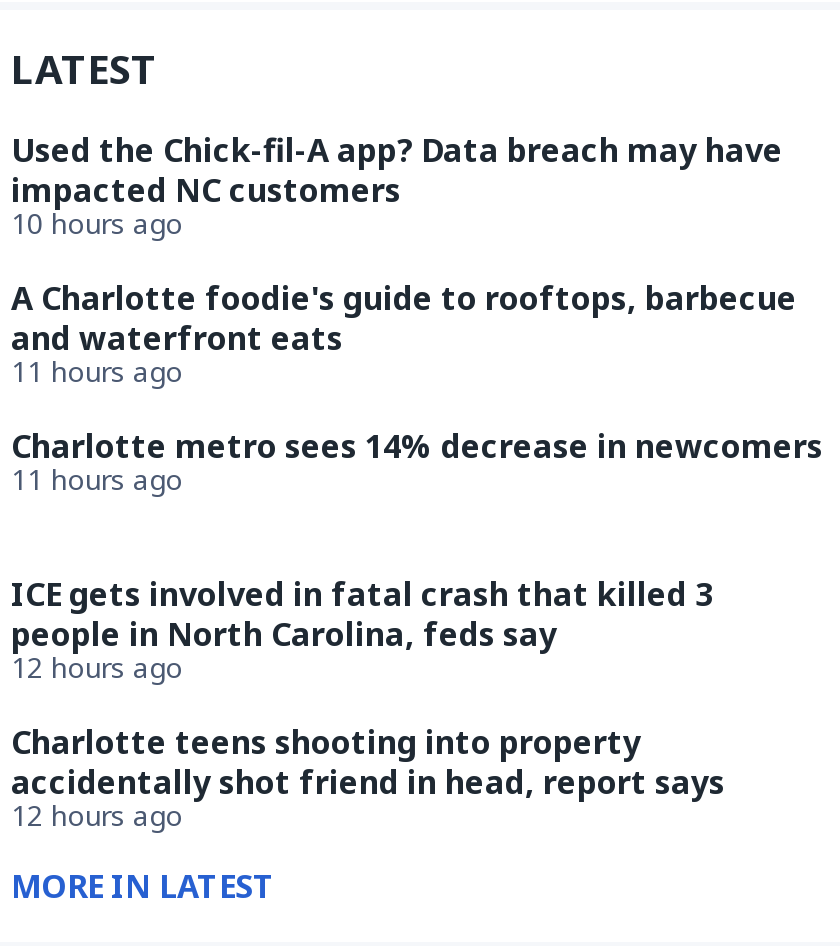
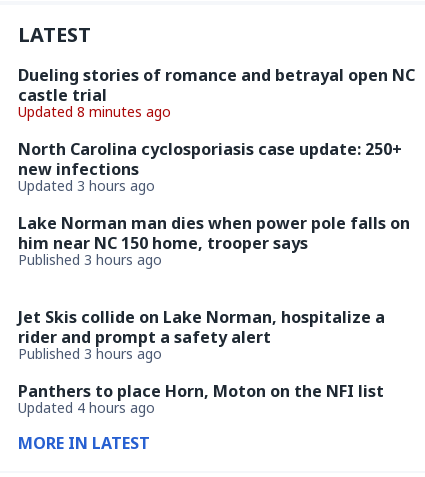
[11,127,783,241] Used the Chick-fil-A app? Data breach may have | impacted NC customers | 10 hours ago -> [18,64,415,121] Dueling stories of romance and betrayal open NC | castle trial | Updated 8 minutes ago
[11,275,797,389] A Charlotte foodie's guide to rooftops, barbecue | and waterfront eats | 11 hours ago -> [18,138,402,195] North Carolina cyclosporiasis case update: 250+ | new infections | Updated 3 hours ago
[11,423,823,497] Charlotte metro sees 14% decrease in newcomers | 11 hours ago -> [18,212,410,269] Lake Norman man dies when power pole falls on | him near NC 150 home, trooper says | Published 3 hours ago
[11,571,713,685] ICE gets involved in fatal crash that killed 3 | people in North Carolina, feds say | 12 hours ago -> [18,306,385,363] Jet Skis collide on Lake Norman, hospitalize a | rider and prompt a safety alert | Published 3 hours ago
[11,719,725,833] Charlotte teens shooting into property | accidentally shot friend in head, report says | 12 hours ago -> [18,380,384,417] Panthers to place Horn, Moton on the NFI list | Updated 4 hours ago

